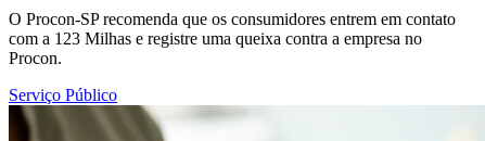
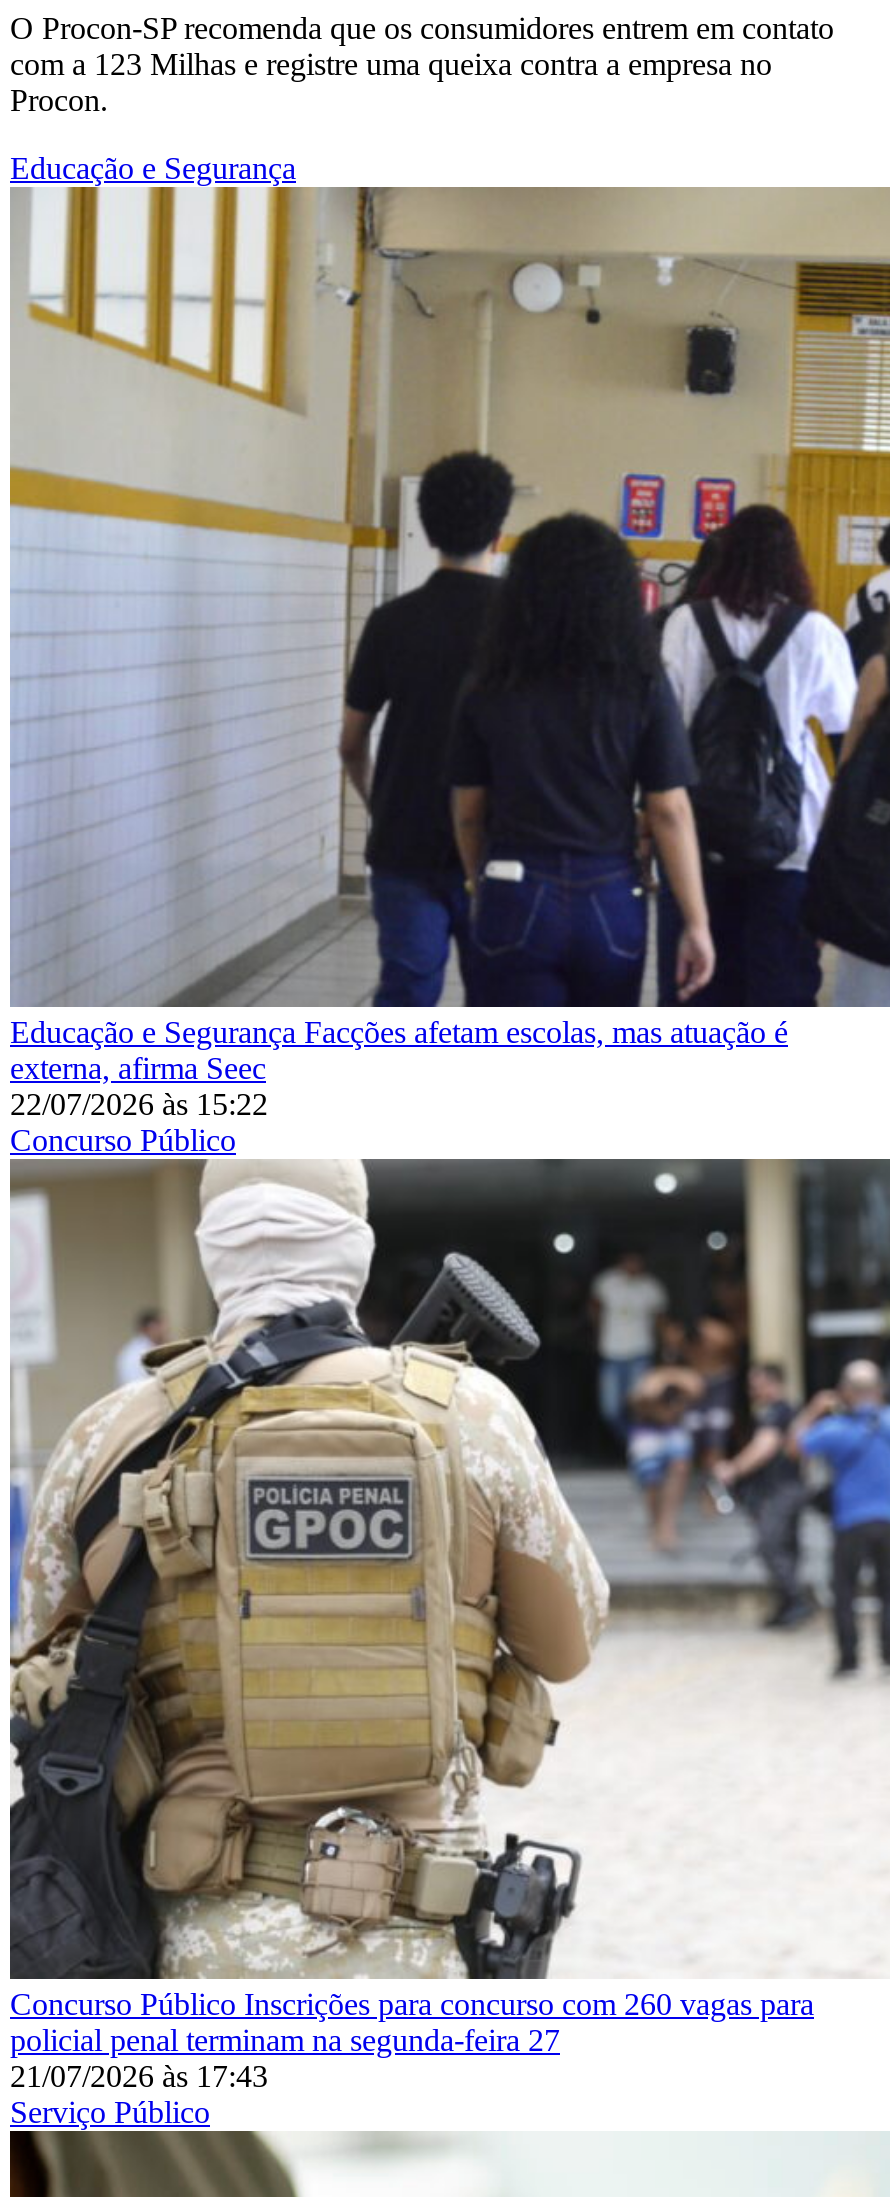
none -> [8,185,884,1156] [image] | Educação e Segurança Facções afetam escolas, mas atuação é | externa, afirma Seec | 22/07/2026 às 15:22 | Concurso Público
none -> [8,1157,884,2092] [image] | Concurso Público Inscrições para concurso com 260 vagas para | policial penal terminam na segunda-feira 27 | 21/07/2026 às 17:43
none -> [10,150,296,184] Educação e Segurança

